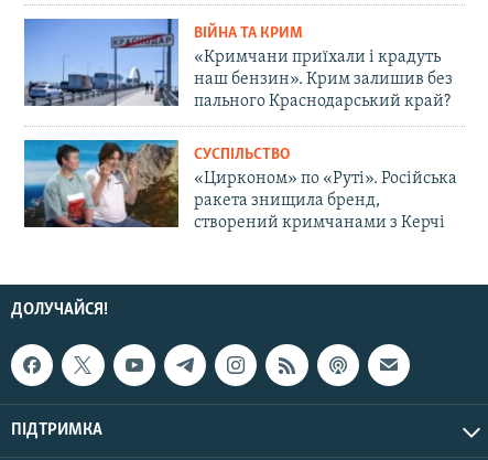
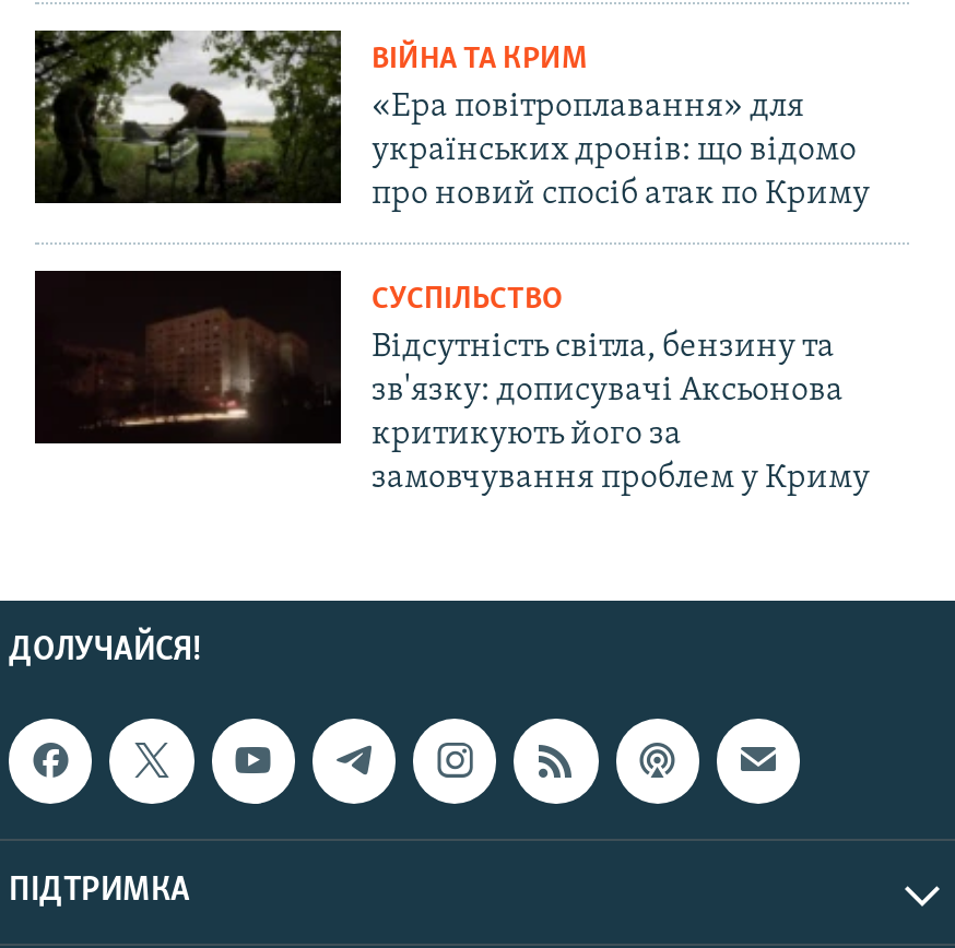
[23,18,453,110] [image] | «Кримчани приїхали і крадуть | наш бензин». Крим залишив без | пального Краснодарський край? -> [33,28,870,212] [image] | «Ера повітроплавання» для | українських дронів: що відомо | про новий спосіб атак по Криму
[23,139,457,232] [image] | «Цирконом» по «Руті». Російська | ракета знищила бренд, | створений кримчанами з Керчі -> [33,269,870,496] [image] | Відсутність світла, бензину та | зв'язку: дописувачі Аксьонова | критикують його за | замовчування проблем у Криму

